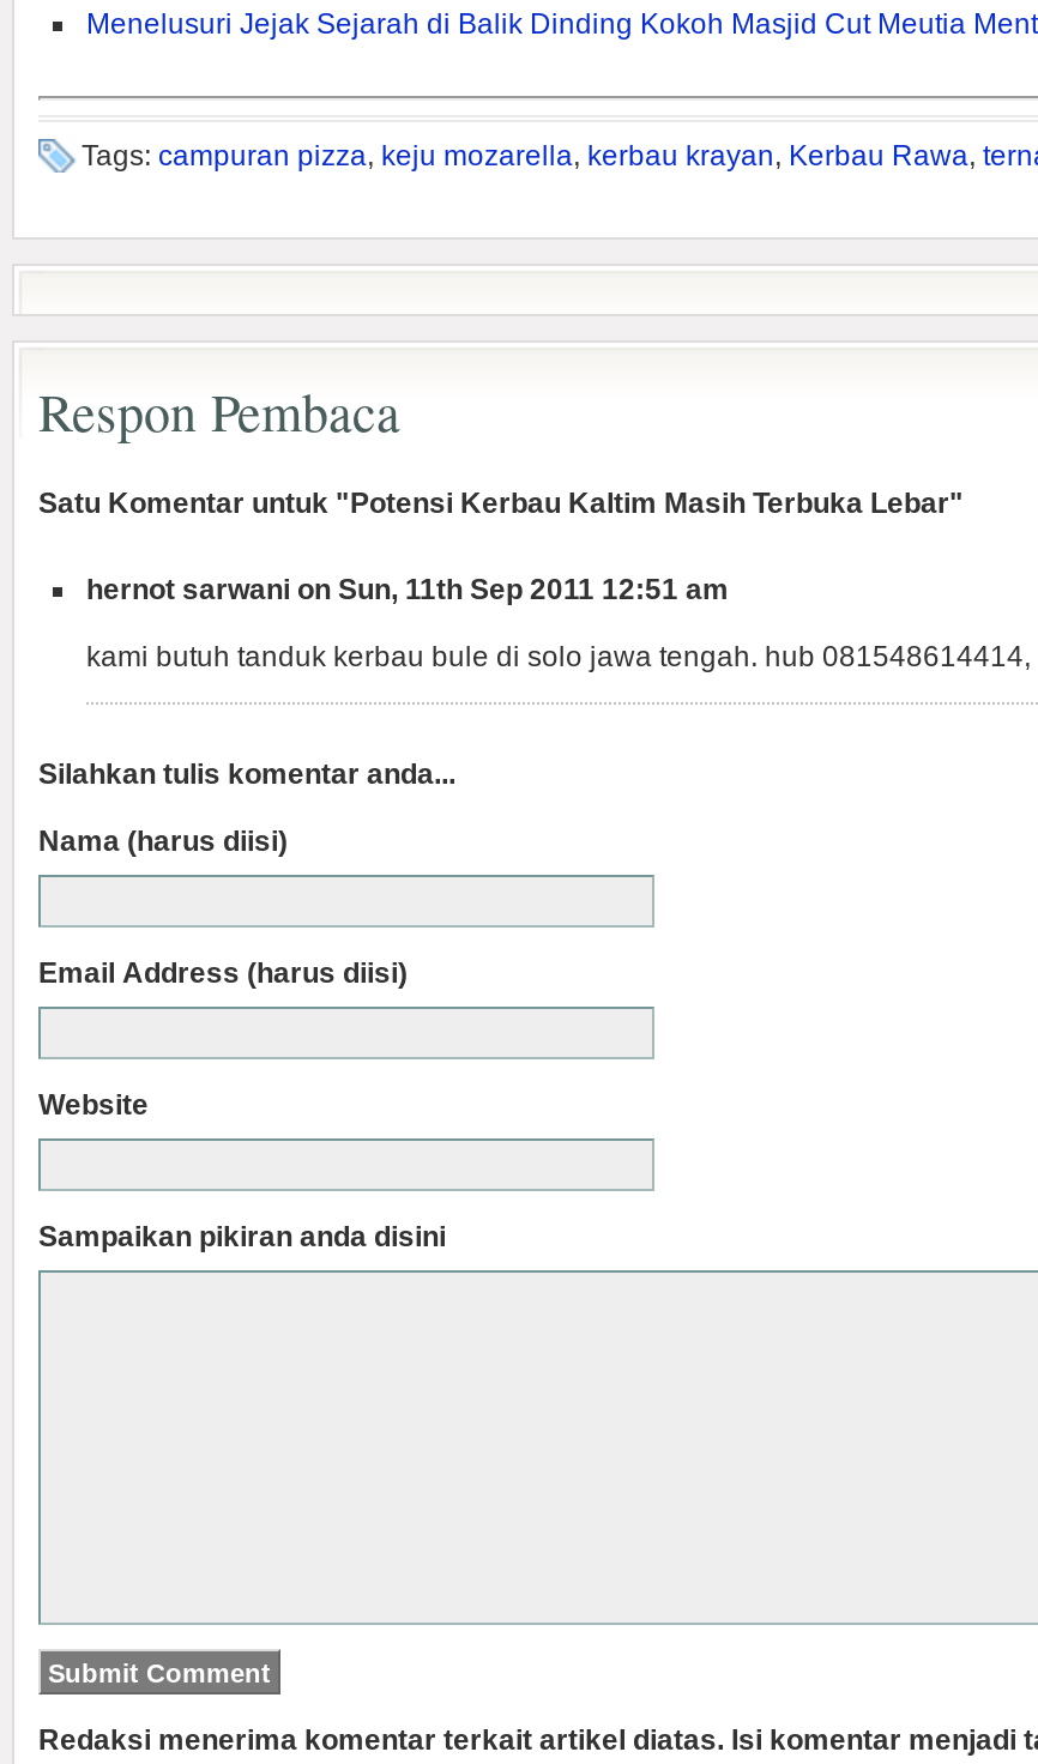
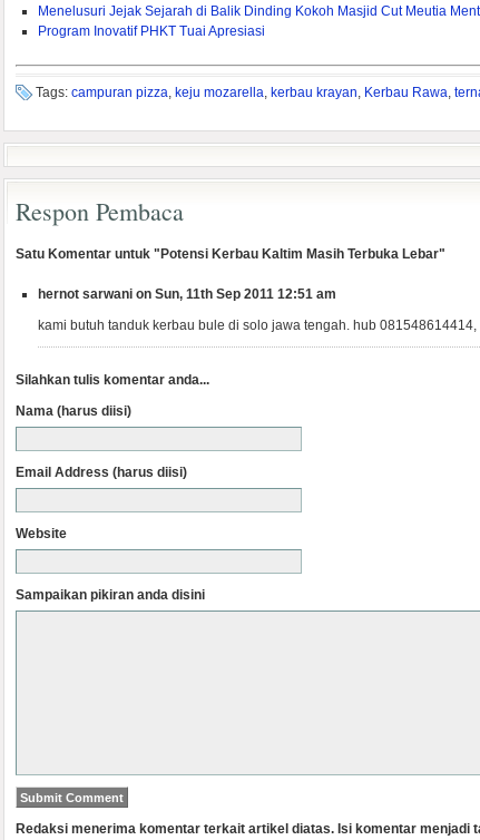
none -> [38,23,265,39] Program Inovatif PHKT Tuai Apresiasi

